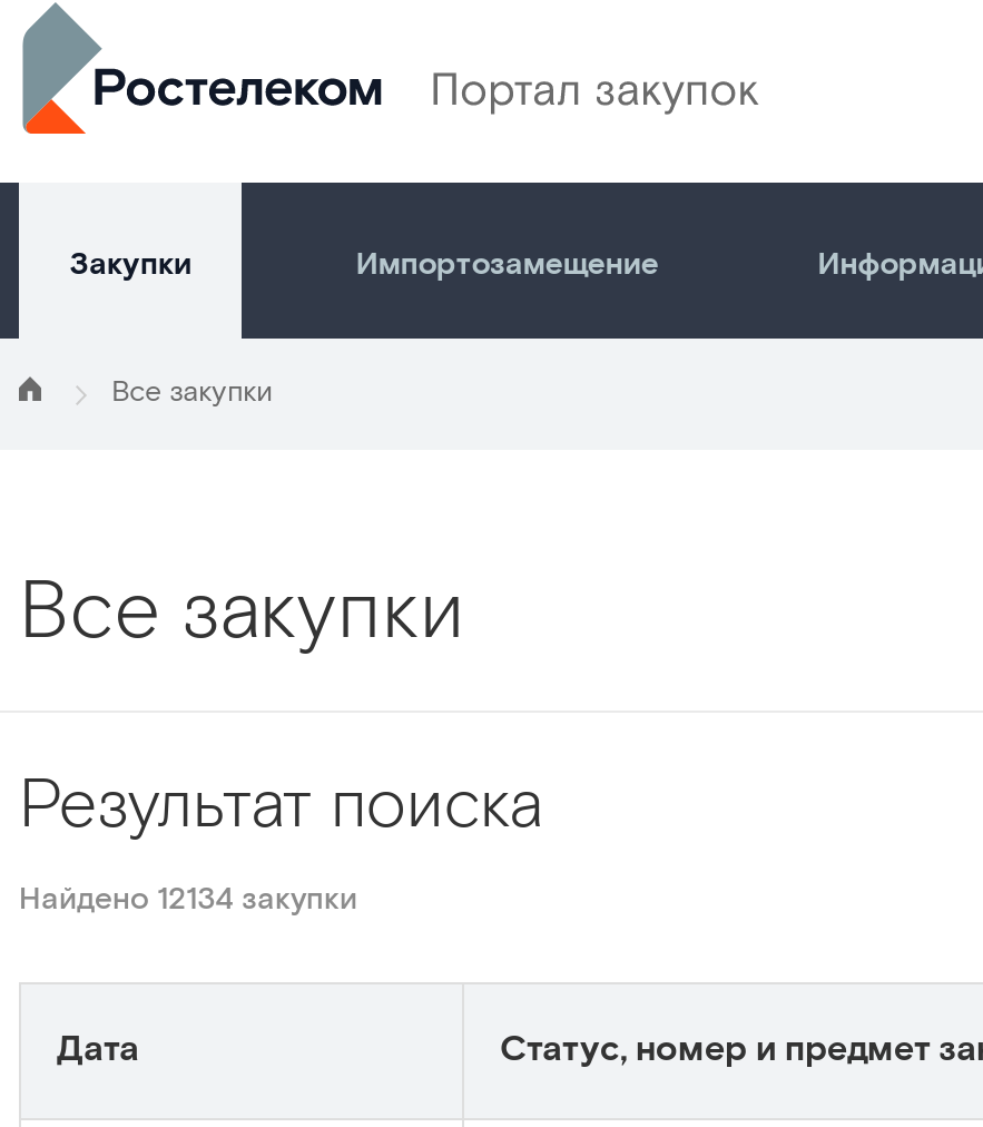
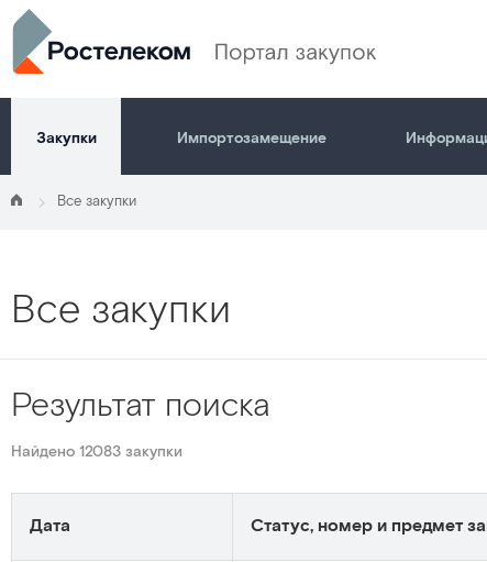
[19,880,357,920] Найдено 12134 закупки -> [11,442,182,462] Найдено 12083 закупки

